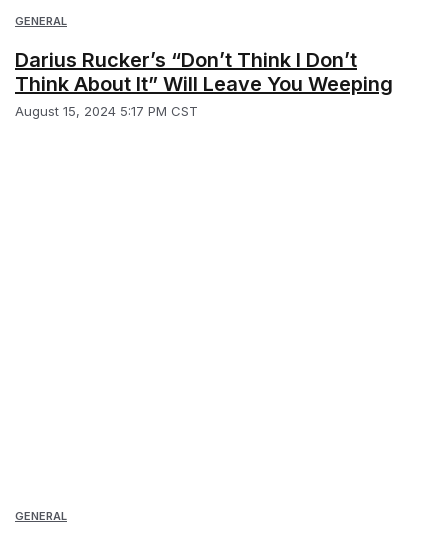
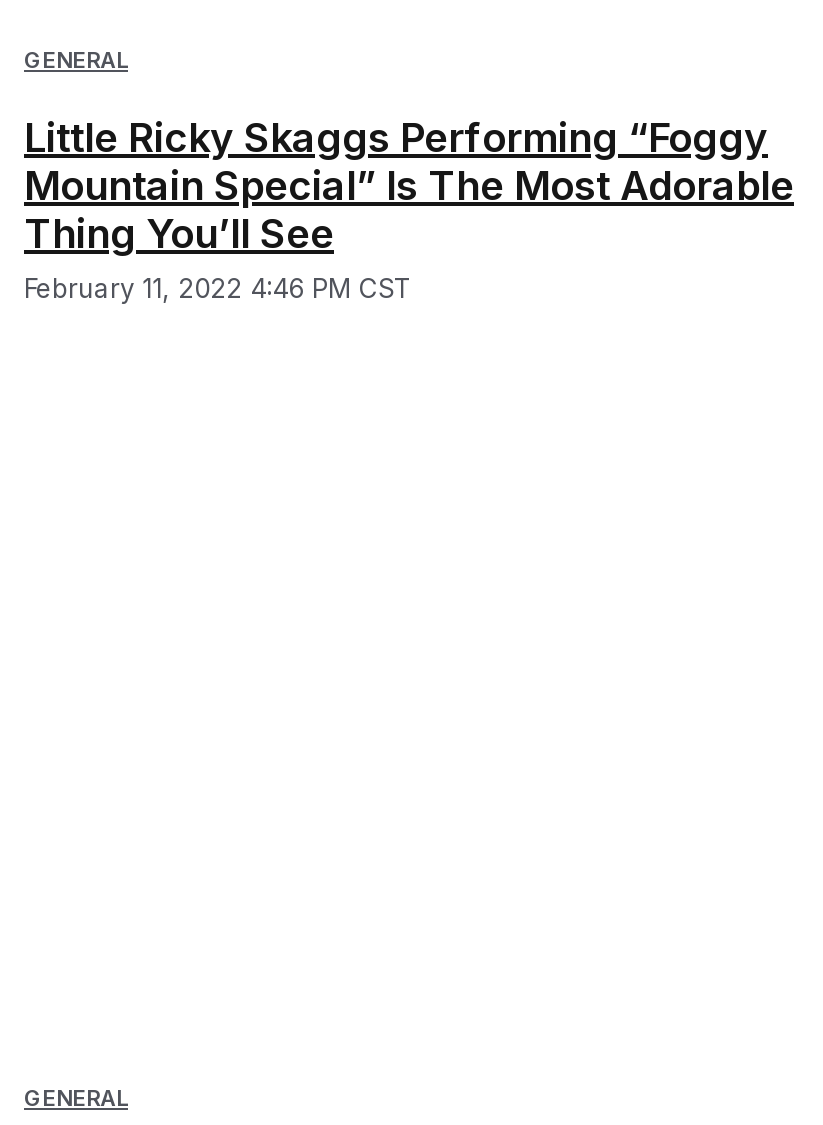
[15,48,393,119] Darius Rucker’s “Don’t Think I Don’t | Think About It” Will Leave You Weeping | August 15, 2024 5:17 PM CST -> [24,114,794,304] Little Ricky Skaggs Performing “Foggy | Mountain Special” Is The Most Adorable | Thing You’ll See | February 11, 2022 4:46 PM CST

